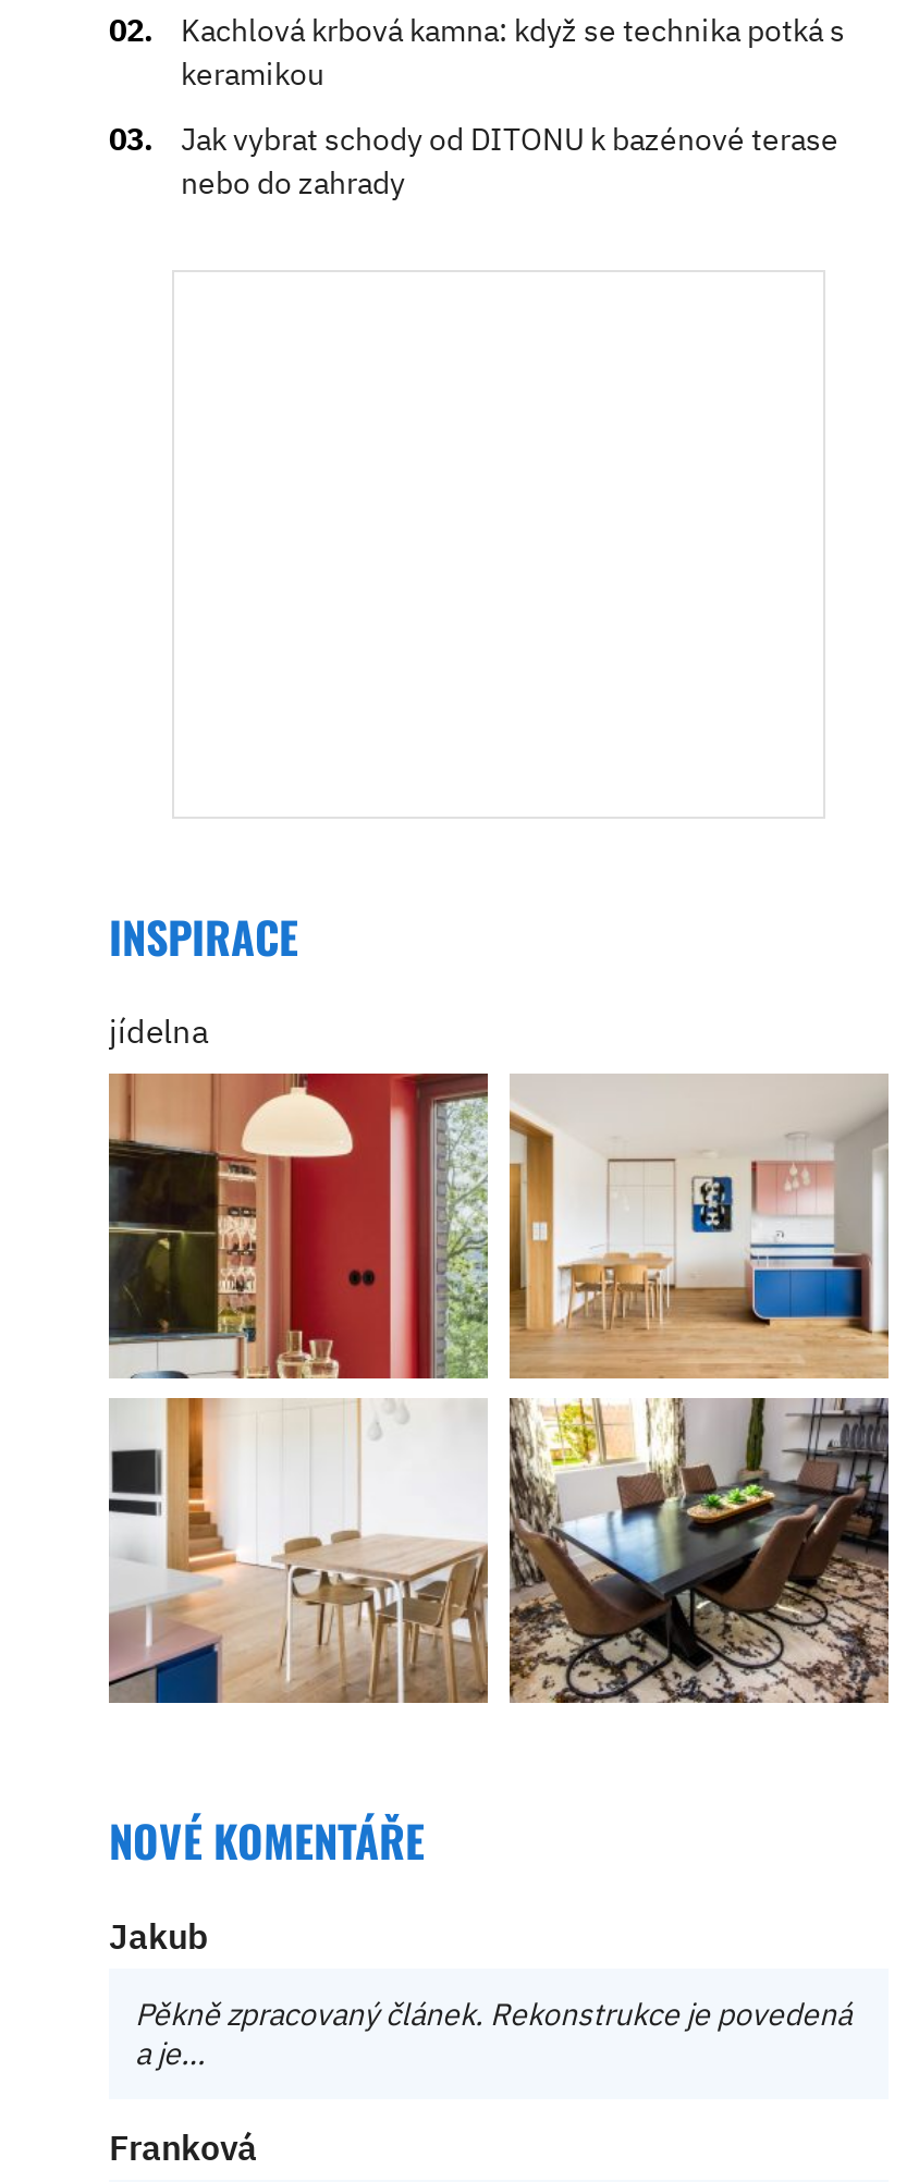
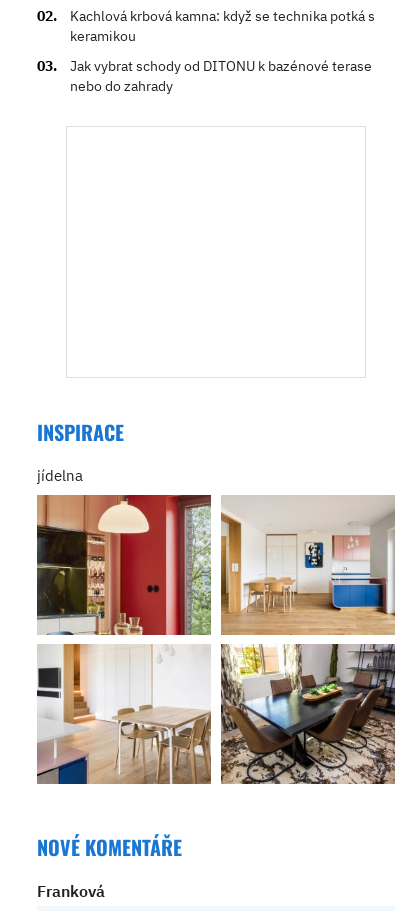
[109,1915,851,2074] Jakub | Pěkně zpracovaný článek. Rekonstrukce je povedená | a je… -> none

